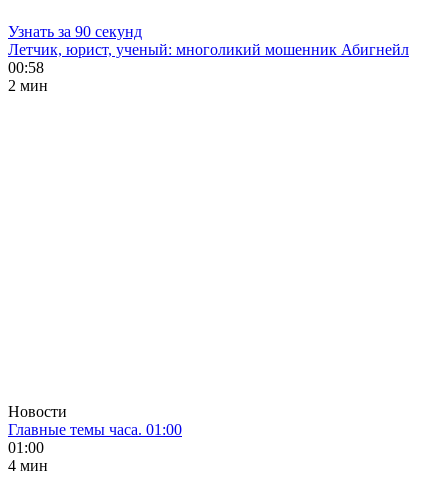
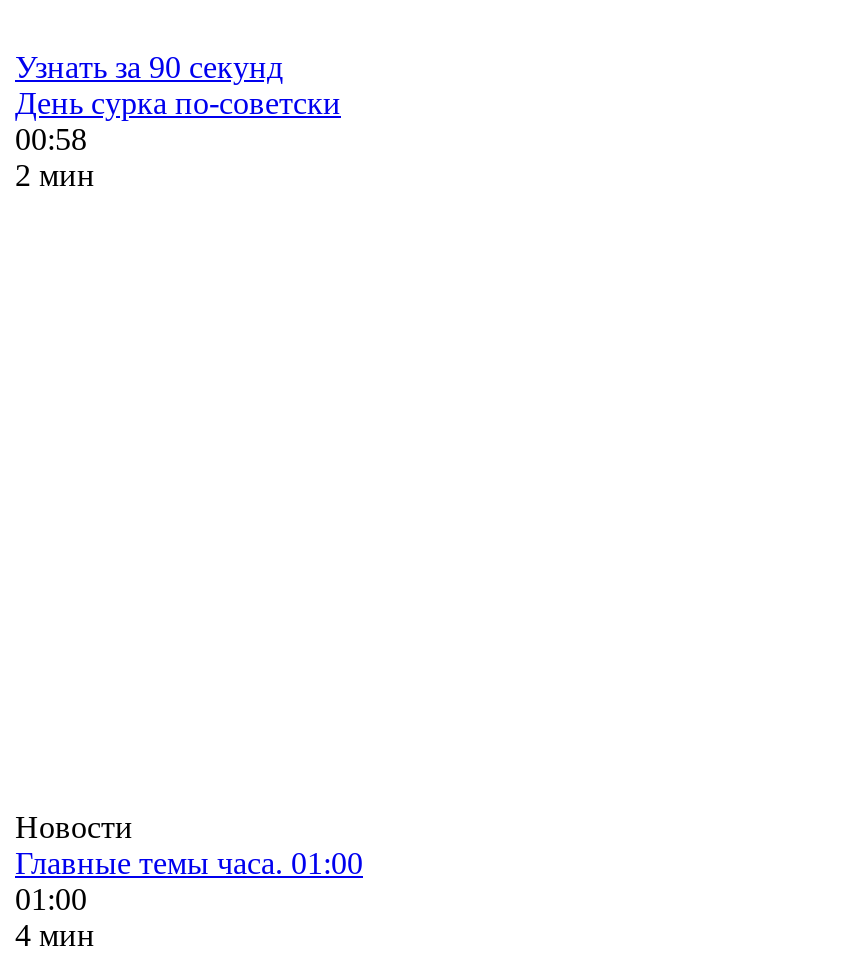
[8,41,409,58] Летчик, юрист, ученый: многоликий мошенник Абигнейл -> [15,86,341,120] День сурка по-советски

